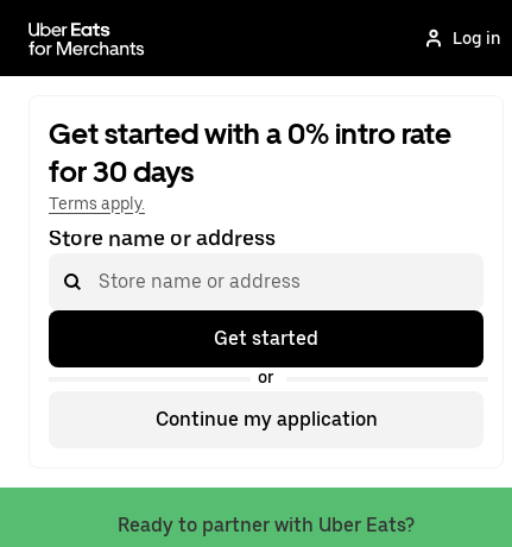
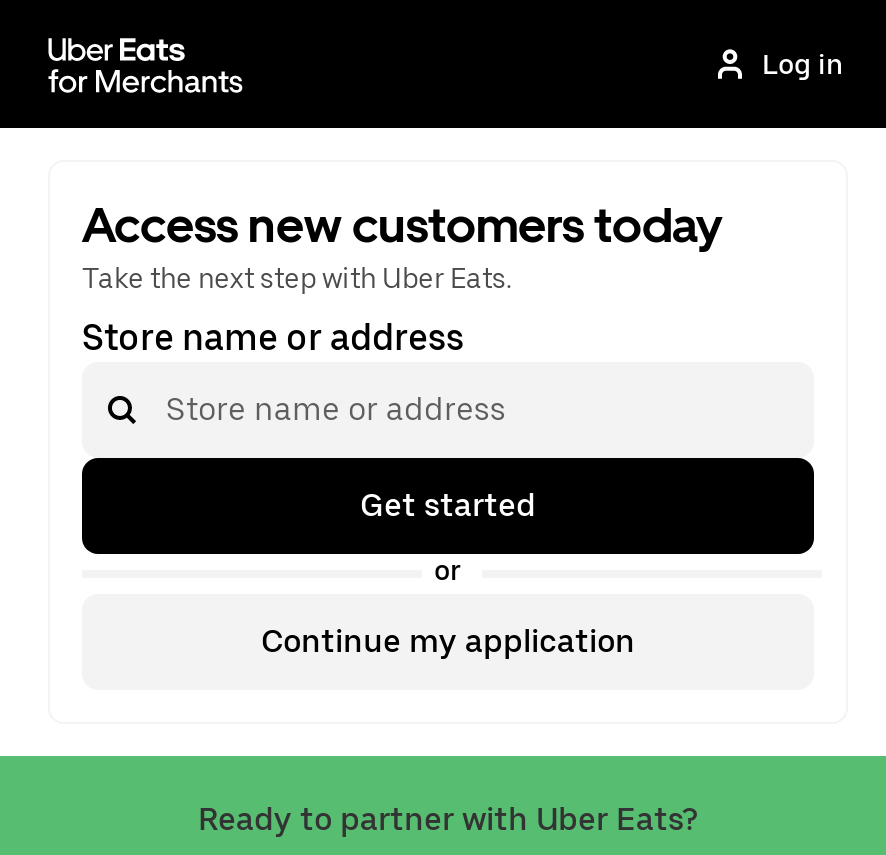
[49,117,451,213] Get started with a 0% intro rate | for 30 days | Terms apply. -> [82,196,722,294] Access new customers today | Take the next step with Uber Eats.

